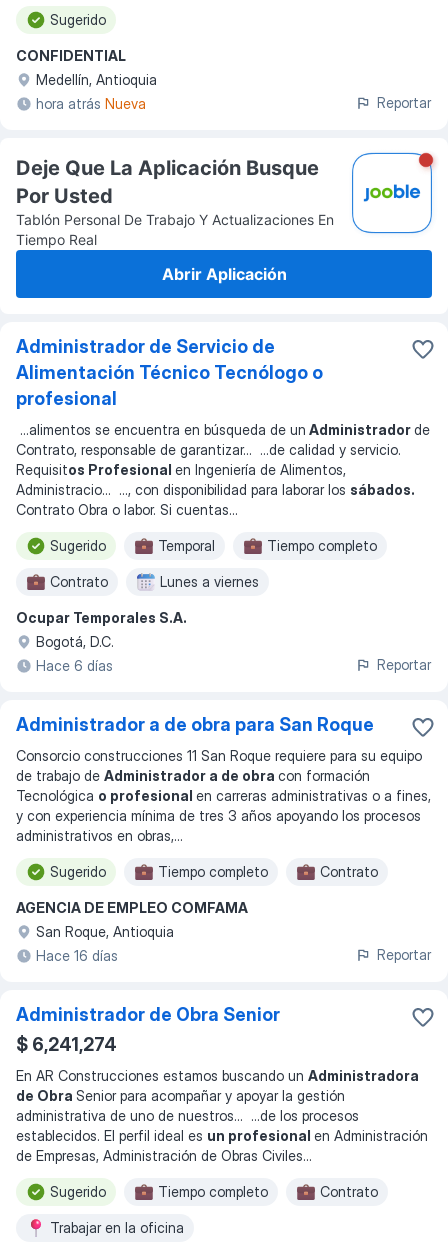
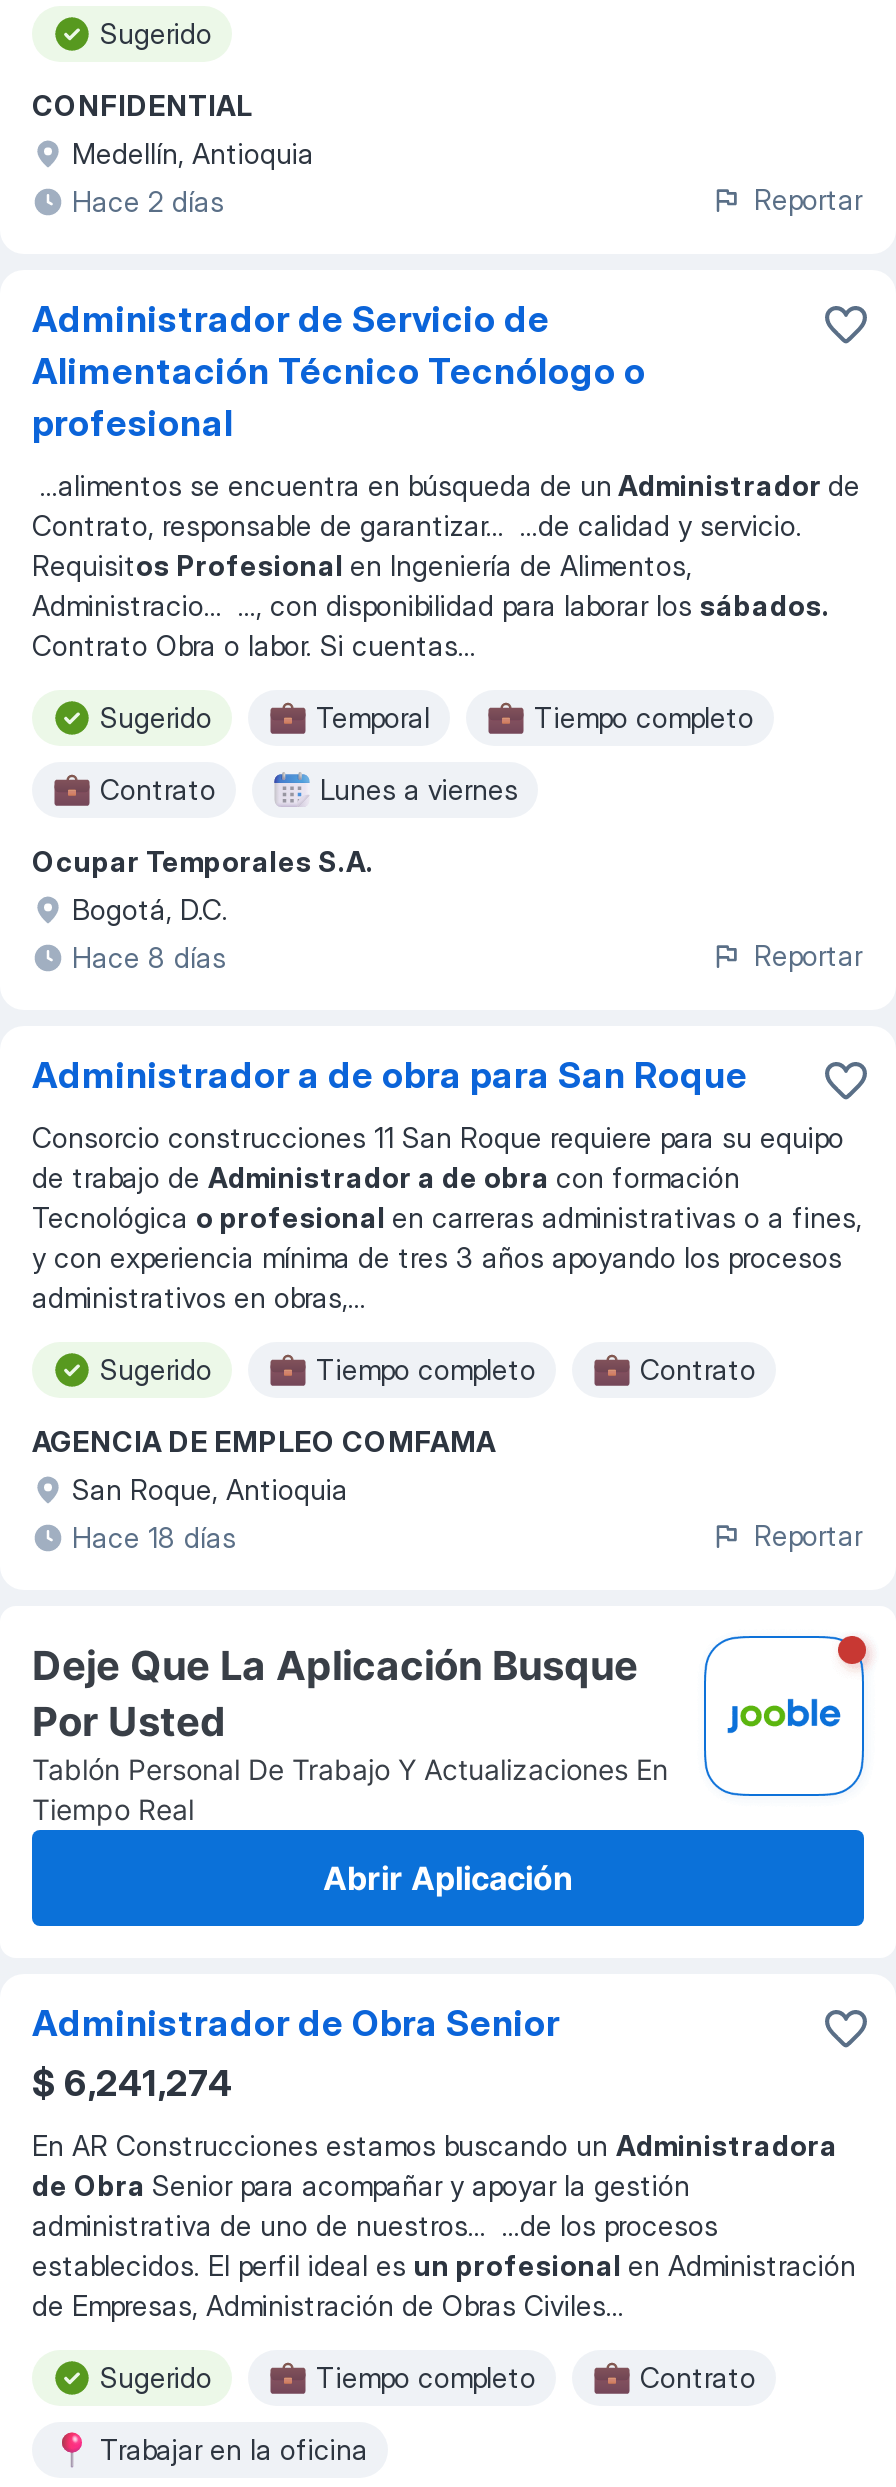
[36,95,146,112] hora atrás Nueva -> [72,184,224,218] Hace 2 días
moved [16,152,434,284] -> [32,1634,868,1898]: [image] | Deje Que La Aplicación Busque | Por Usted | Tablón Personal De Trabajo Y Actualizaciones En | Tiempo Real | Abrir Aplicación
moved [16,336,431,673] -> [32,298,862,972]: Administrador de Servicio de | Alimentación Técnico Tecnólogo o | profesional | ... | Ocupar Temporales S.A. | Bogotá, D.C.
[36,657,113,674] Hace 6 días -> [72,940,226,974] Hace 8 días
moved [16,714,431,963] -> [32,1054,862,1552]: Administrador a de obra para San Roque | Consorcio construcciones 11 San Roque requiere para su equipo | de trabajo de Administrador a de obra con formación | ... | AGENCIA DE EMPLEO COMFAMA | San Roque, Antioquia
[36,947,118,964] Hace 16 días -> [72,1520,236,1554] Hace 18 días

